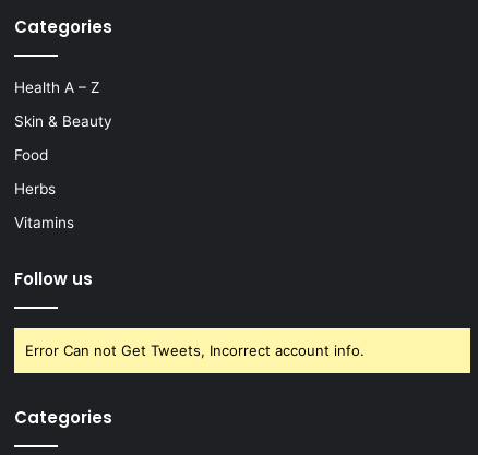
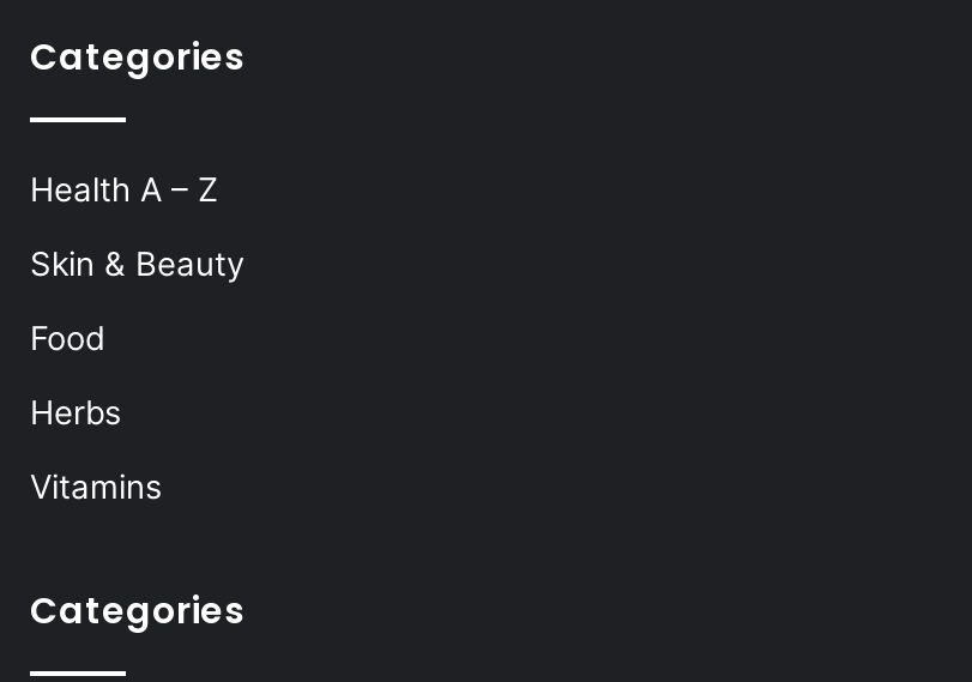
[14,268,365,359] Follow us | Error Can not Get Tweets, Incorrect account info. -> none

